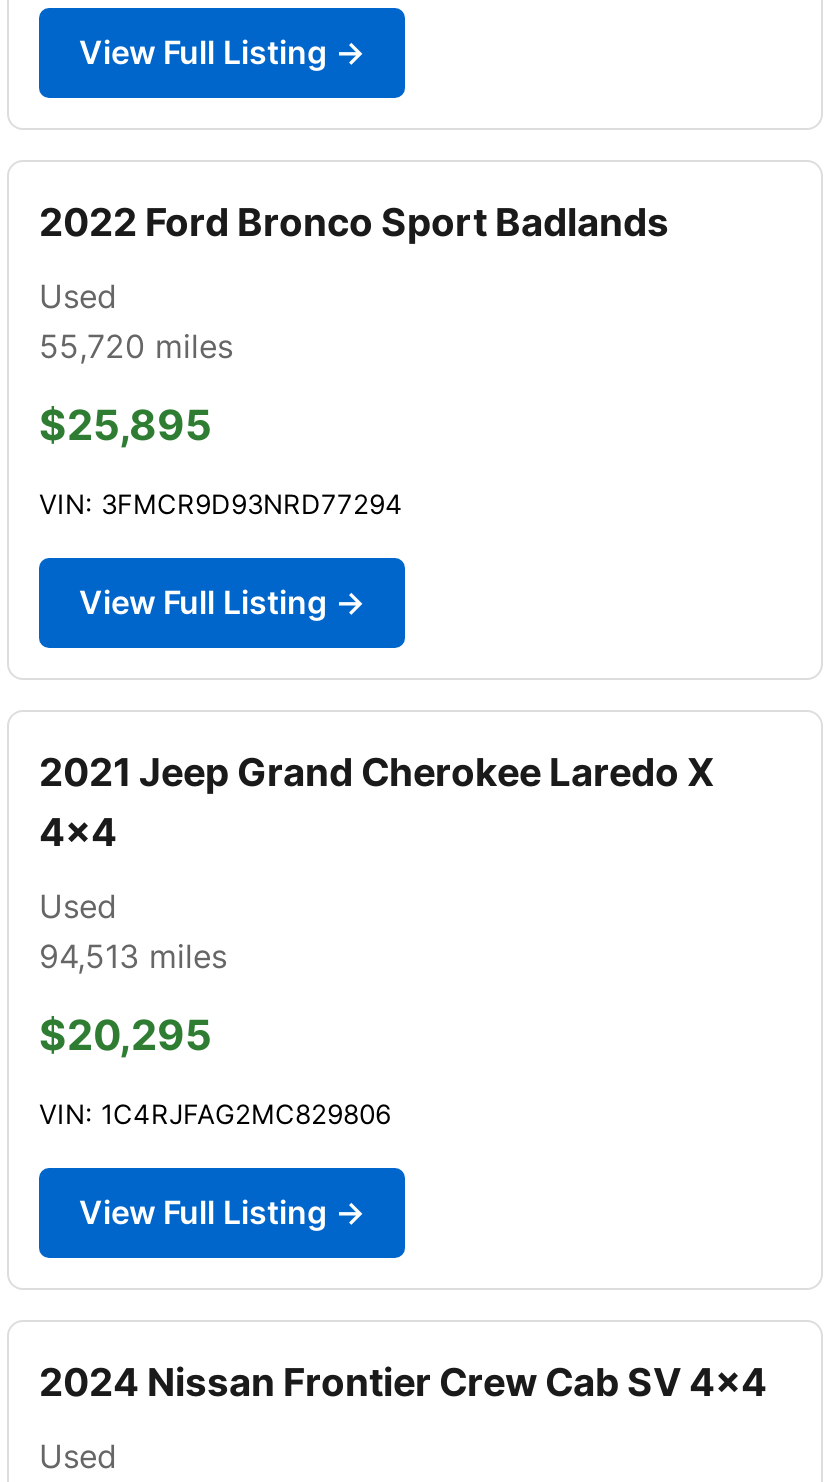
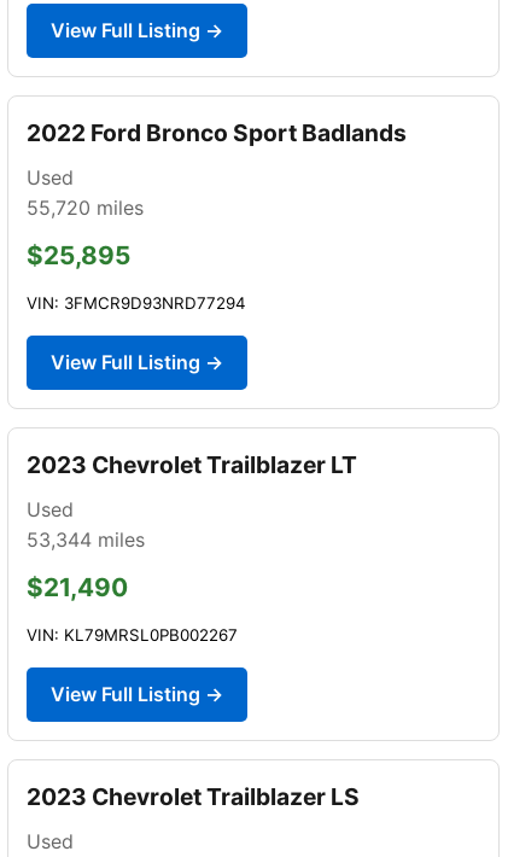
[39,748,715,856] 2021 Jeep Grand Cherokee Laredo X | 4x4 -> [27,450,357,479] 2023 Chevrolet Trailblazer LT
[39,936,227,976] 94,513 miles -> [27,527,145,551] 53,344 miles
[39,1010,211,1060] $20,295 -> [27,572,128,602] $21,490
[39,1098,391,1130] VIN: 1C4RJFAG2MC829806 -> [27,625,238,644] VIN: KL79MRSL0PB002267
[39,1358,767,1406] 2024 Nissan Frontier Crew Cab SV 4x4 -> [27,782,360,811] 2023 Chevrolet Trailblazer LS

